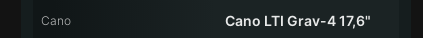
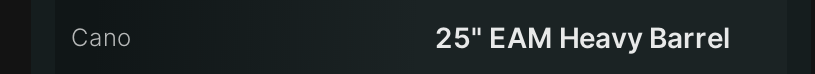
[225,12,371,29] Cano LTI Grav-4 17,6" -> [435,20,731,54] 25" EAM Heavy Barrel

